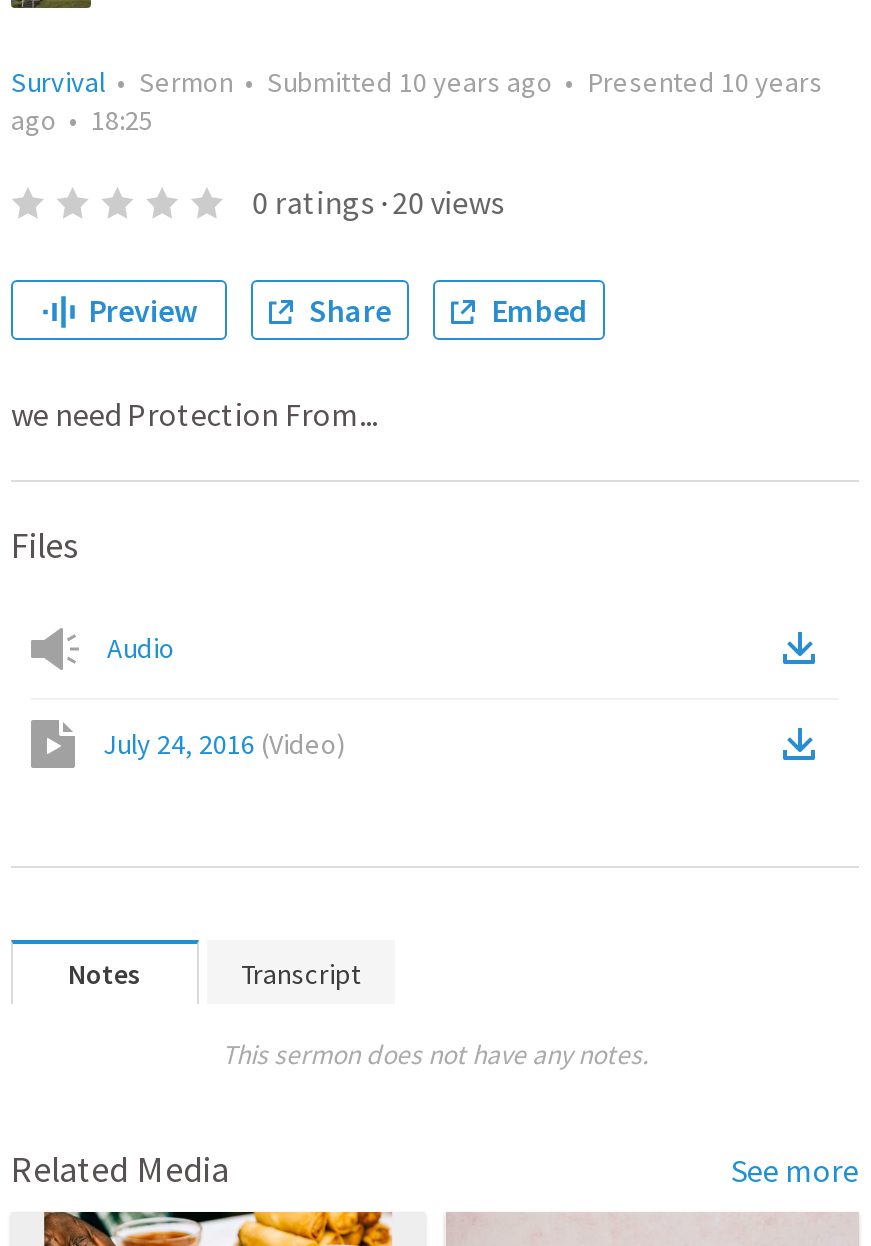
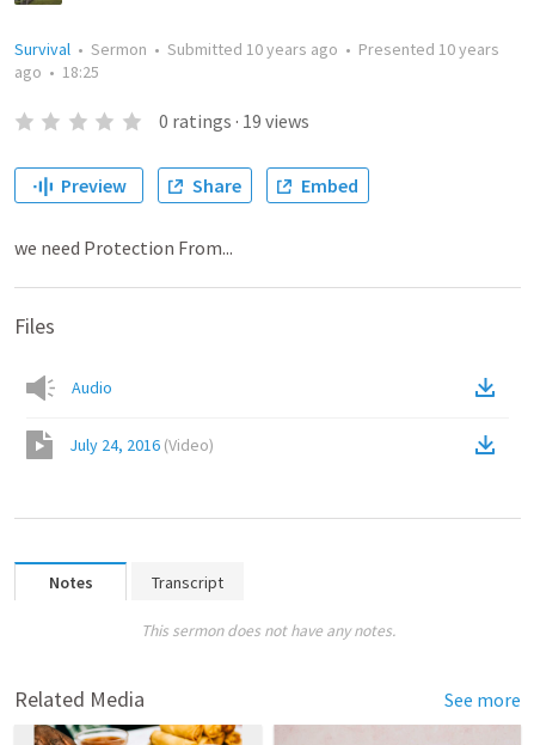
[252,182,504,222] 0 ratings · 20 views -> [159,109,309,133] 0 ratings · 19 views

